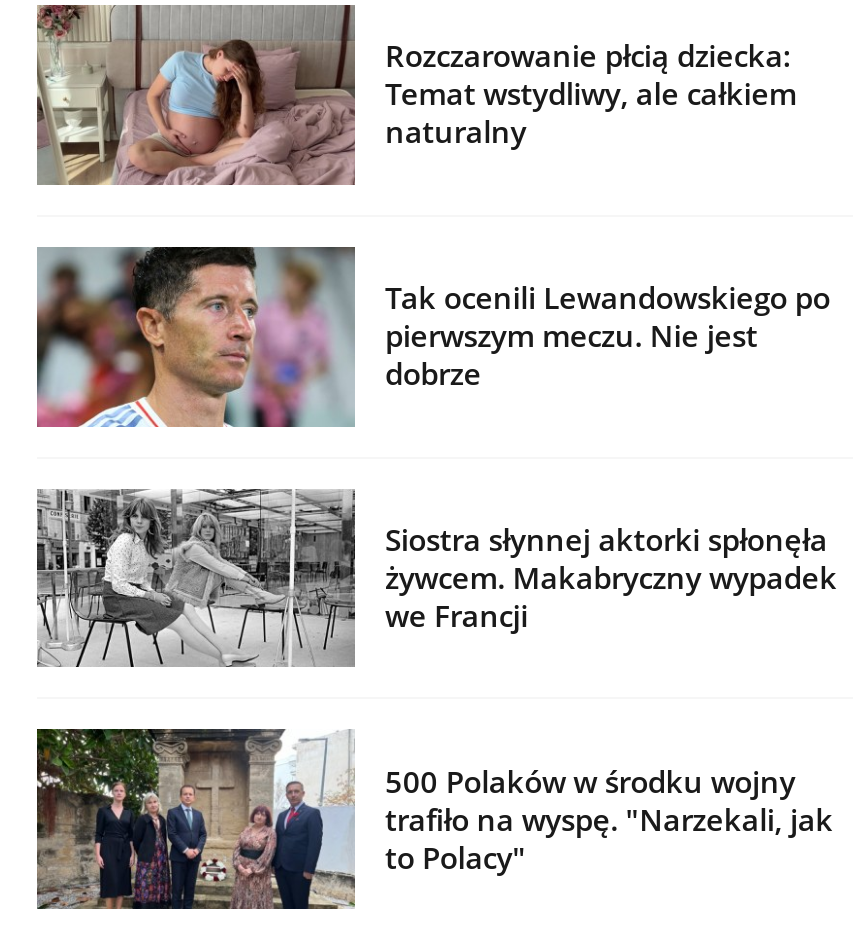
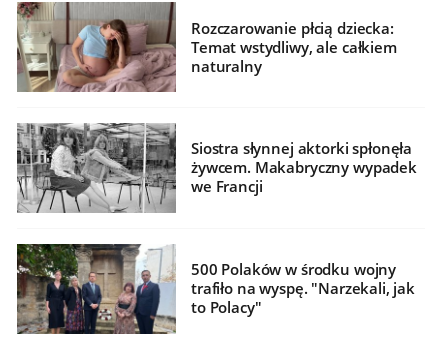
[37,247,830,427] [image] | Tak ocenili Lewandowskiego po | pierwszym meczu. Nie jest | dobrze -> none

